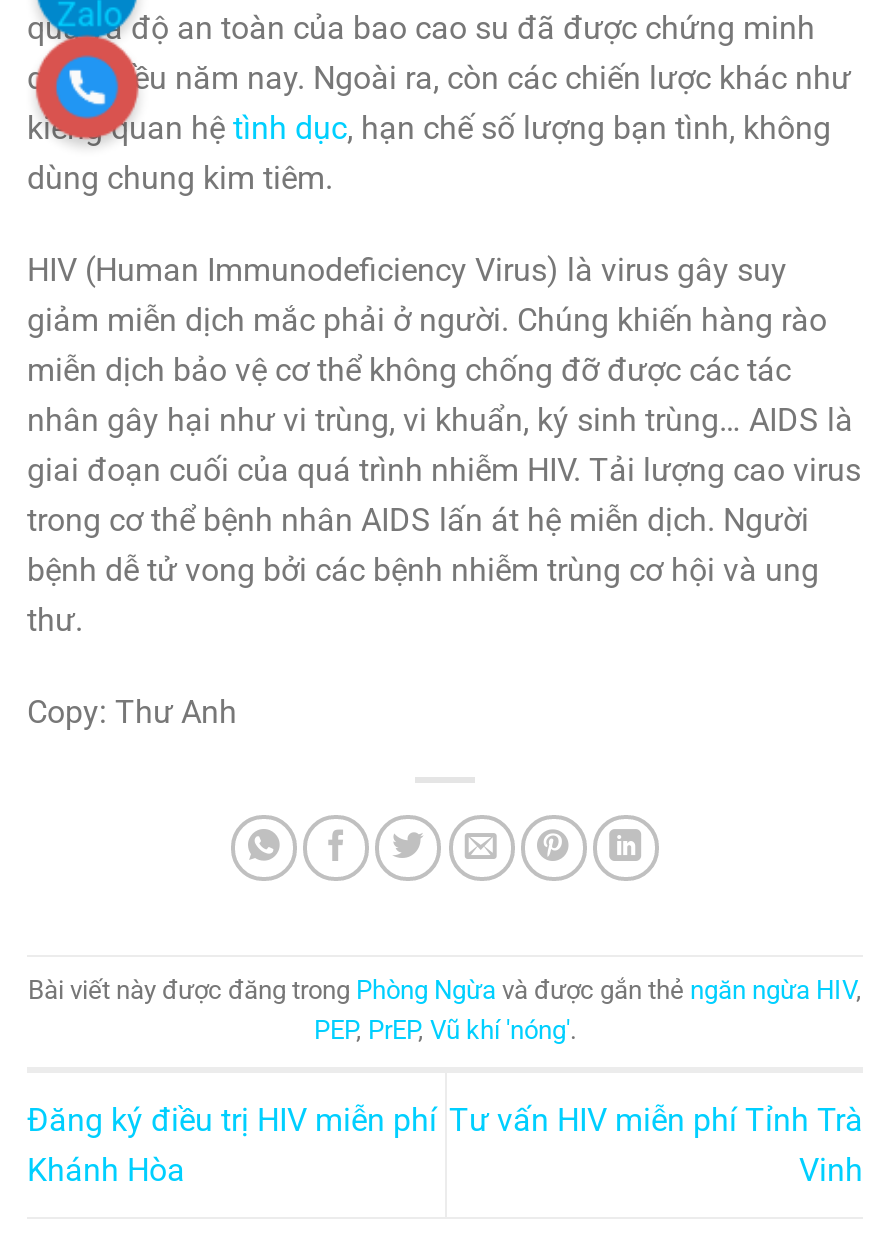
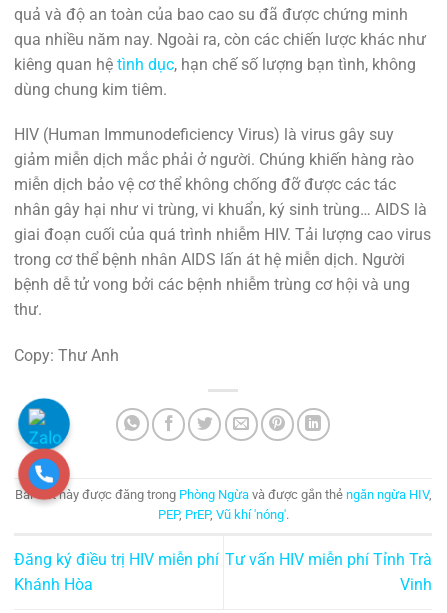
none -> [16,397,72,485] [image]

